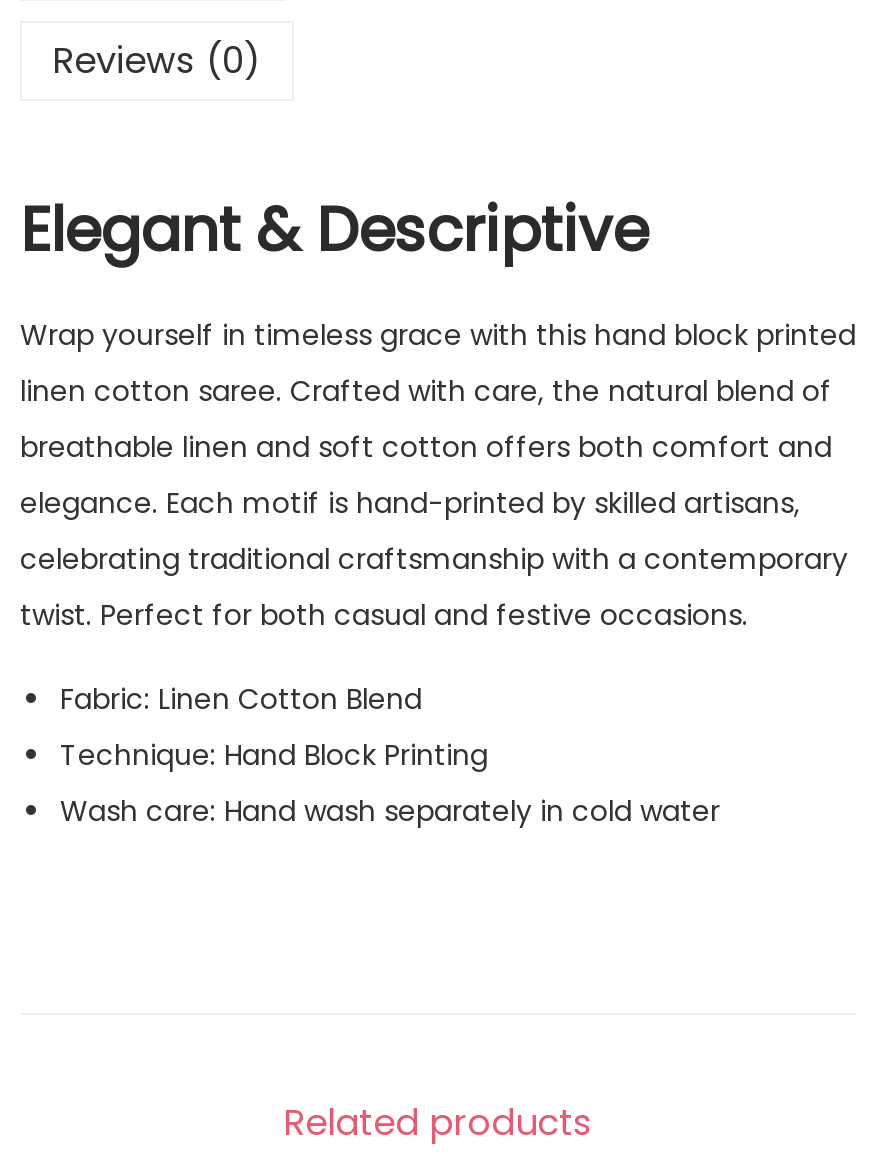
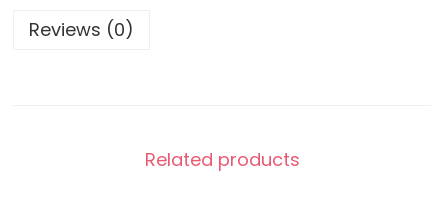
[20,188,856,830] Elegant & Descriptive | Wrap yourself in timeless grace with this hand block printed | linen cotton saree. Crafted with care, the natural blend of | breathable linen and soft cotton offers both comfort and | elegance. Each motif is hand-printed by skilled artisans, | celebrating traditional craftsmanship with a contemporary | twist. Perfect for both casual and festive occasions. | Fabric: Linen Cotton Blend | Technique: Hand Block Printing | Wash care: Hand wash separately in cold water -> none

